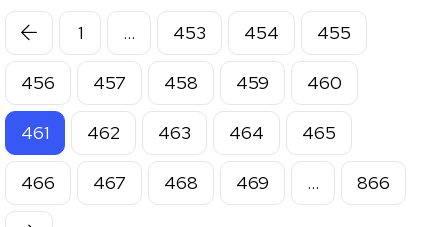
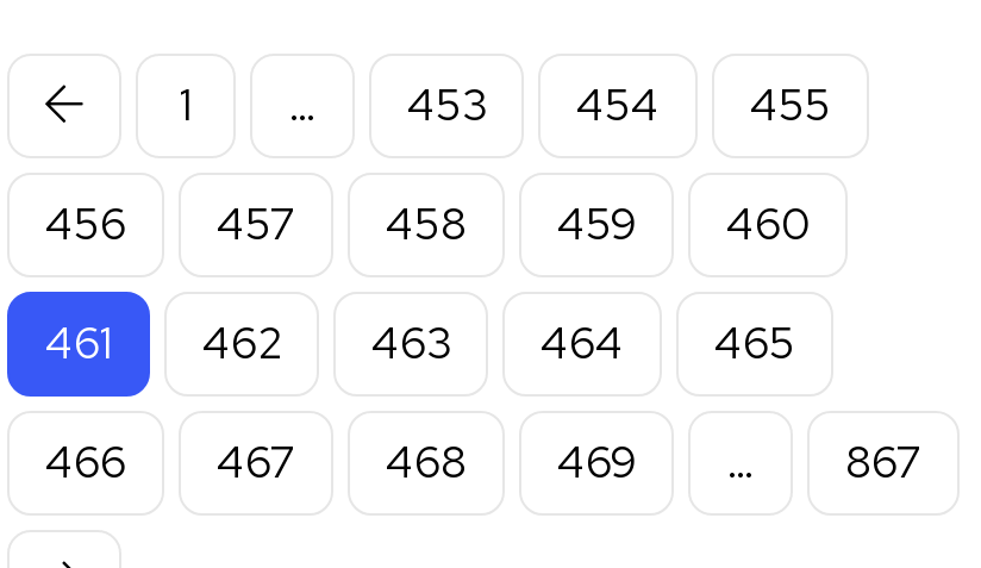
[357,171,390,194] 866 -> [845,434,921,488] 867

